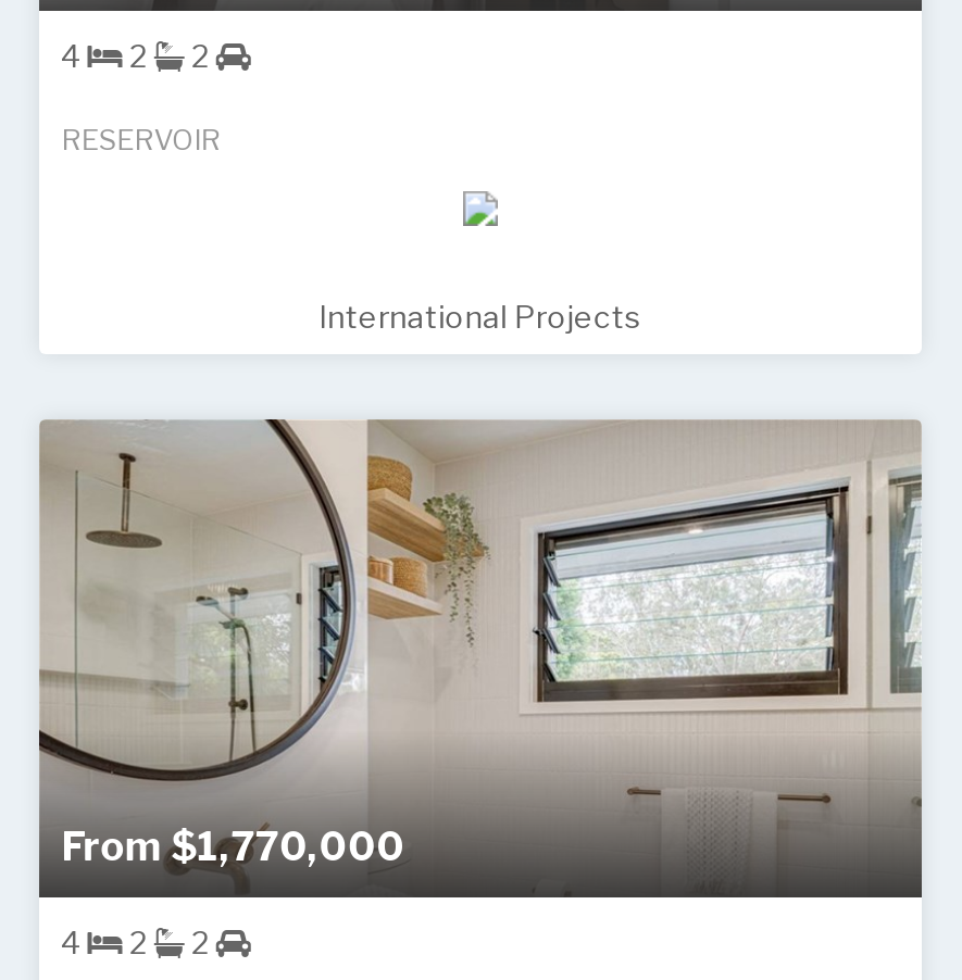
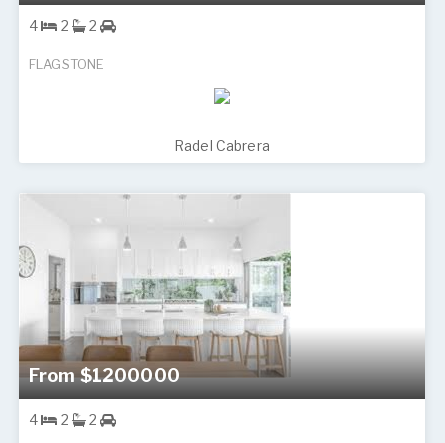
[61,122,220,156] RESERVOIR -> [29,56,104,72] FLAGSTONE
[318,298,642,335] International Projects -> [174,137,270,154] Radel Cabrera
[37,417,924,869] [image] | From $1,770,000 -> [19,193,425,386] [image] | From $1200000

